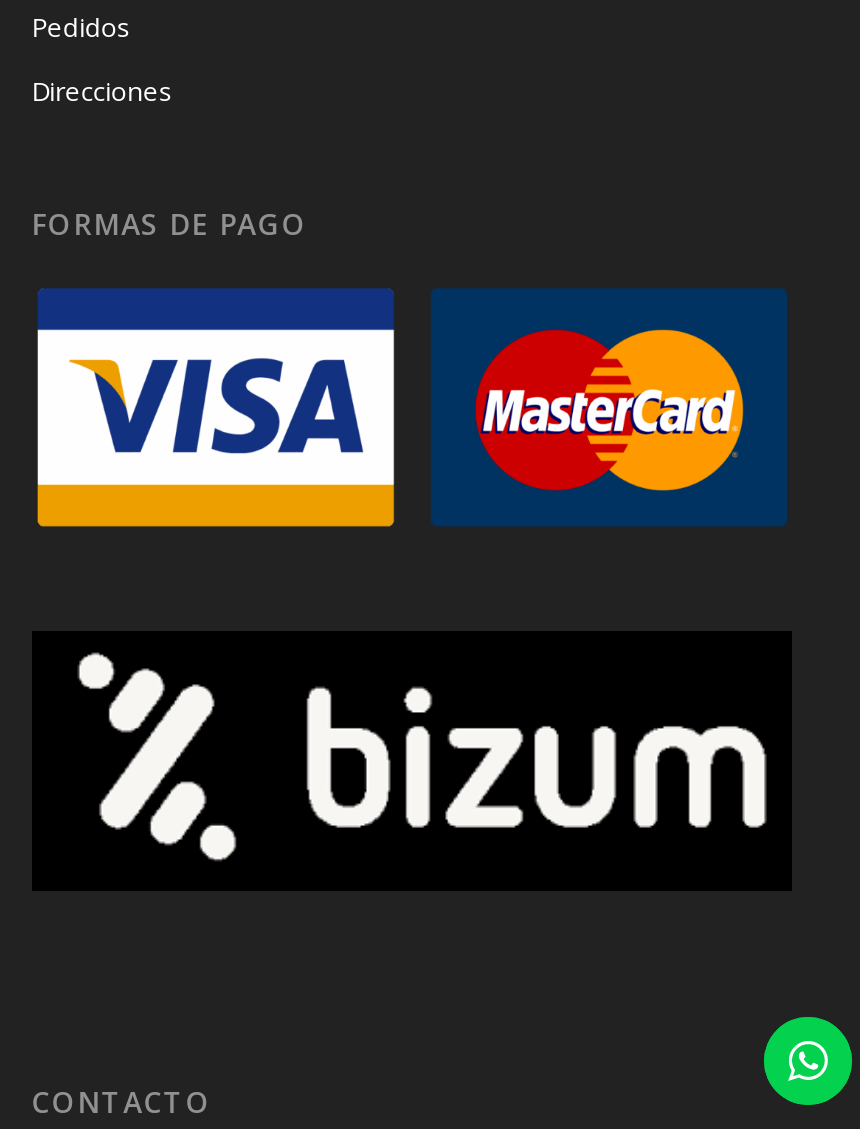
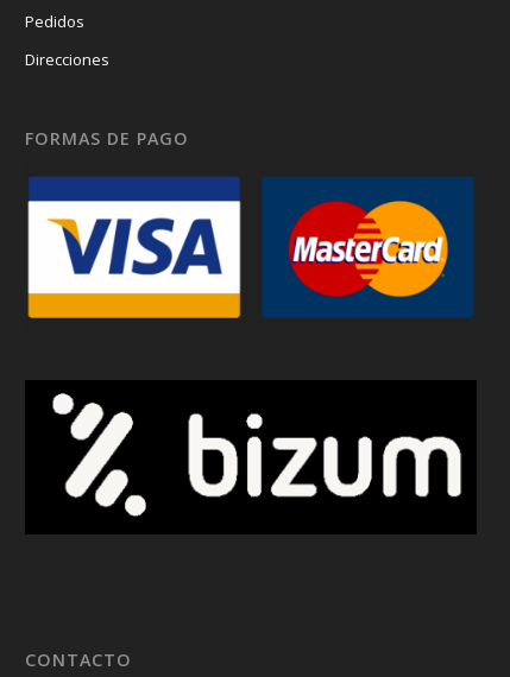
[762,1015,854,1107] [image] -> none

